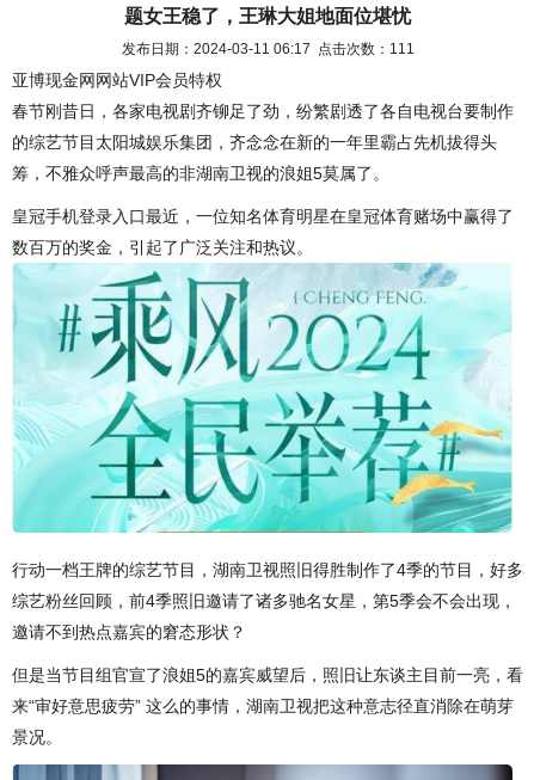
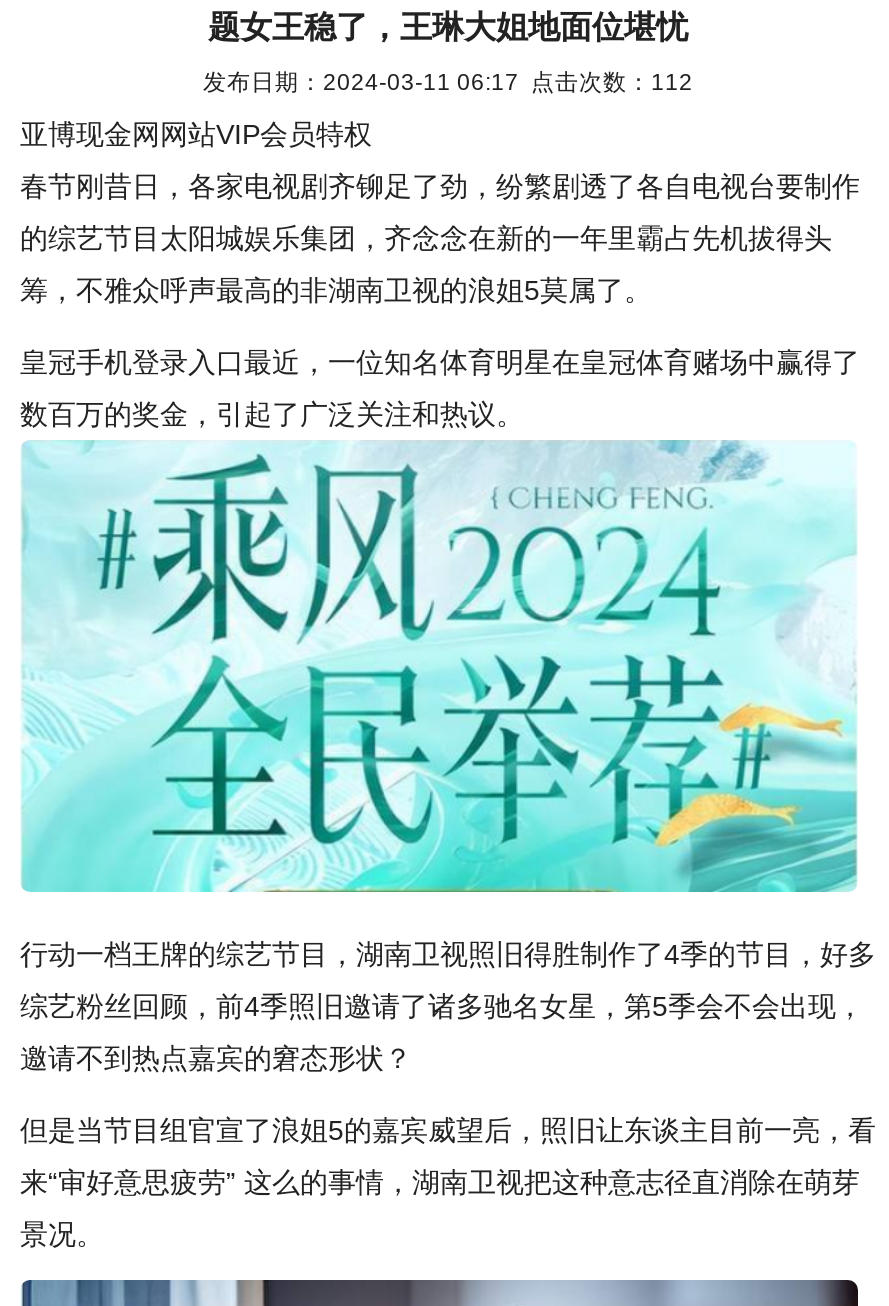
[121,41,414,56] 发布日期：2024-03-11 06:17 点击次数：111 -> [203,68,693,94] 发布日期：2024-03-11 06:17 点击次数：112

